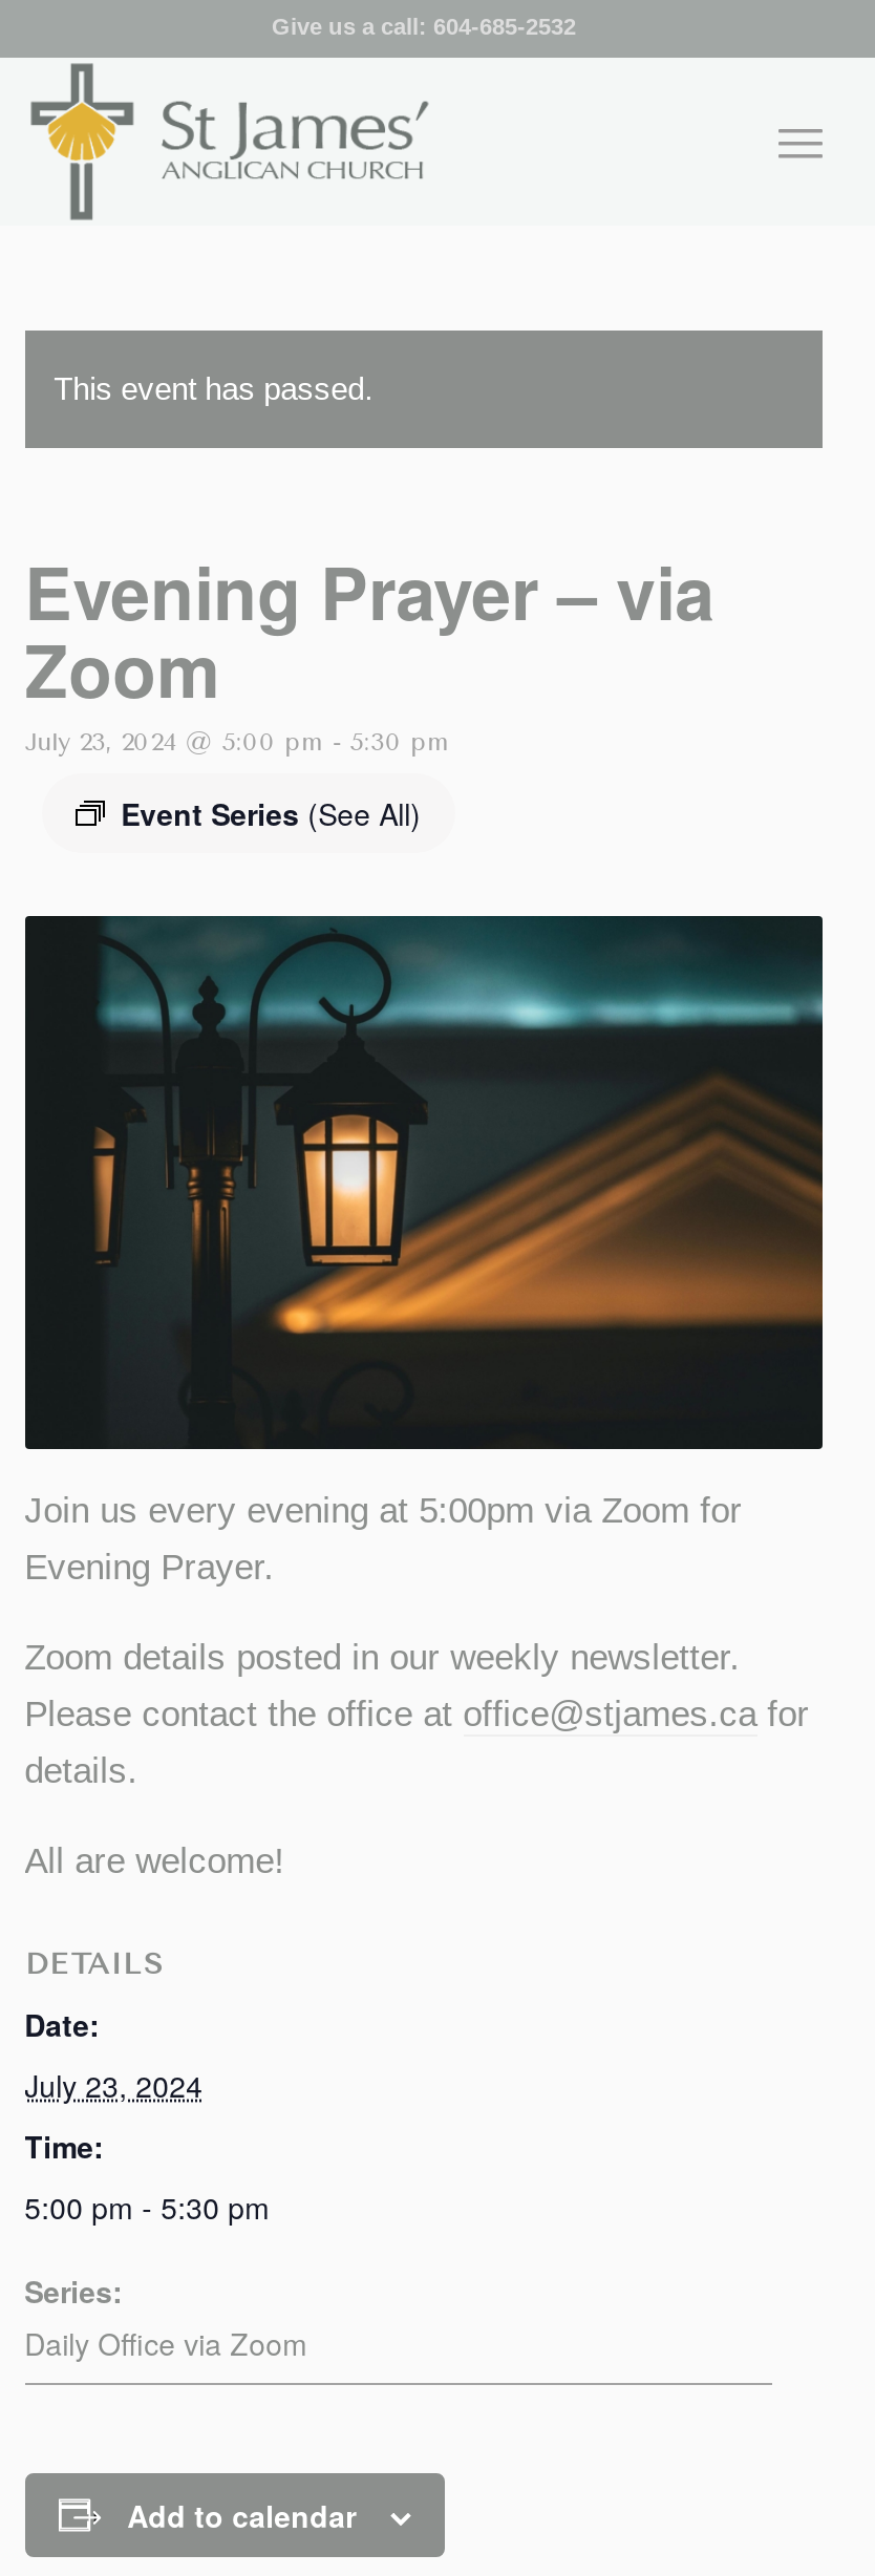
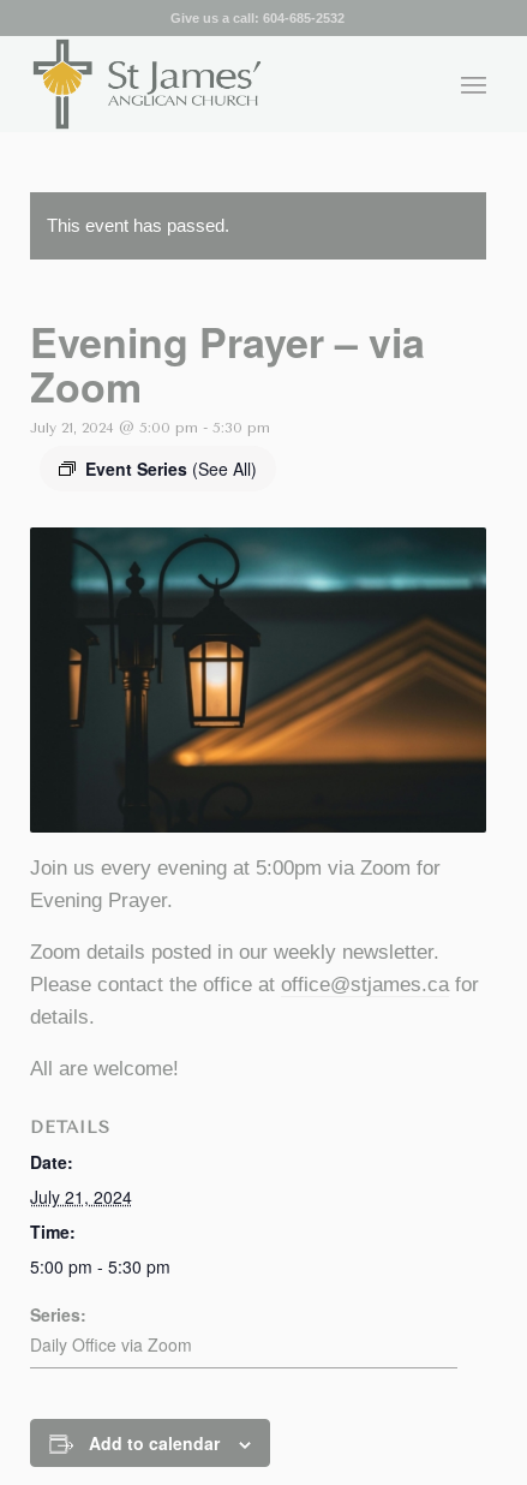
[24,727,450,757] July 23, 2024 @ 5:00 pm - 5:30 pm -> [30,419,270,436] July 21, 2024 @ 5:00 pm - 5:30 pm
[24,2063,203,2105] July 23, 2024 -> [30,1184,132,1208] July 21, 2024

